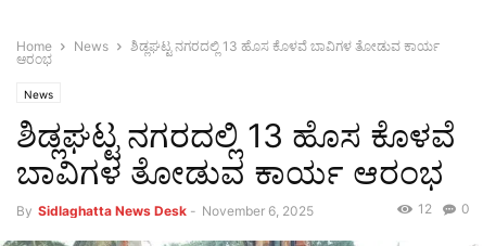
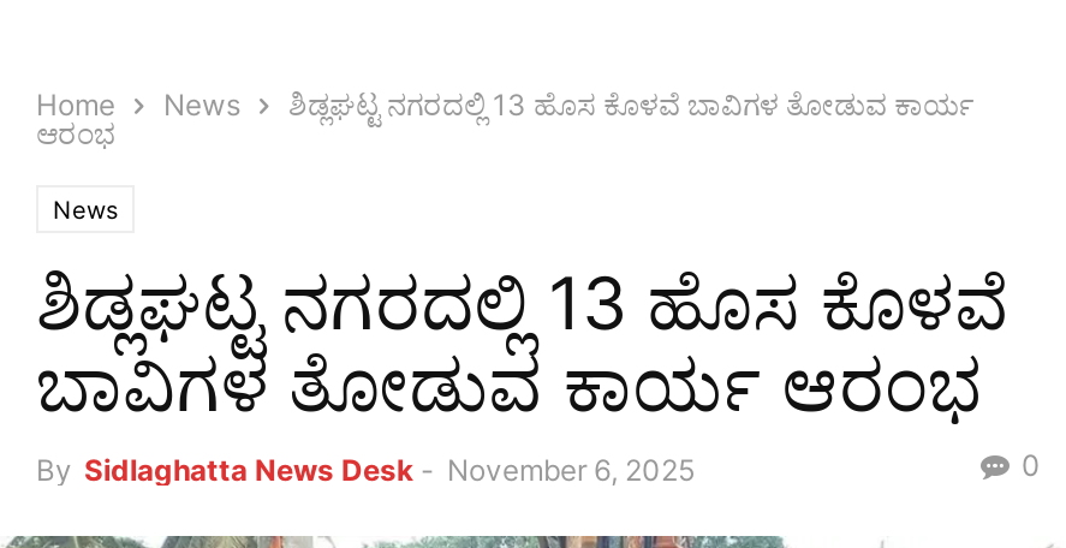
[418,200,432,217] 12 -> none

